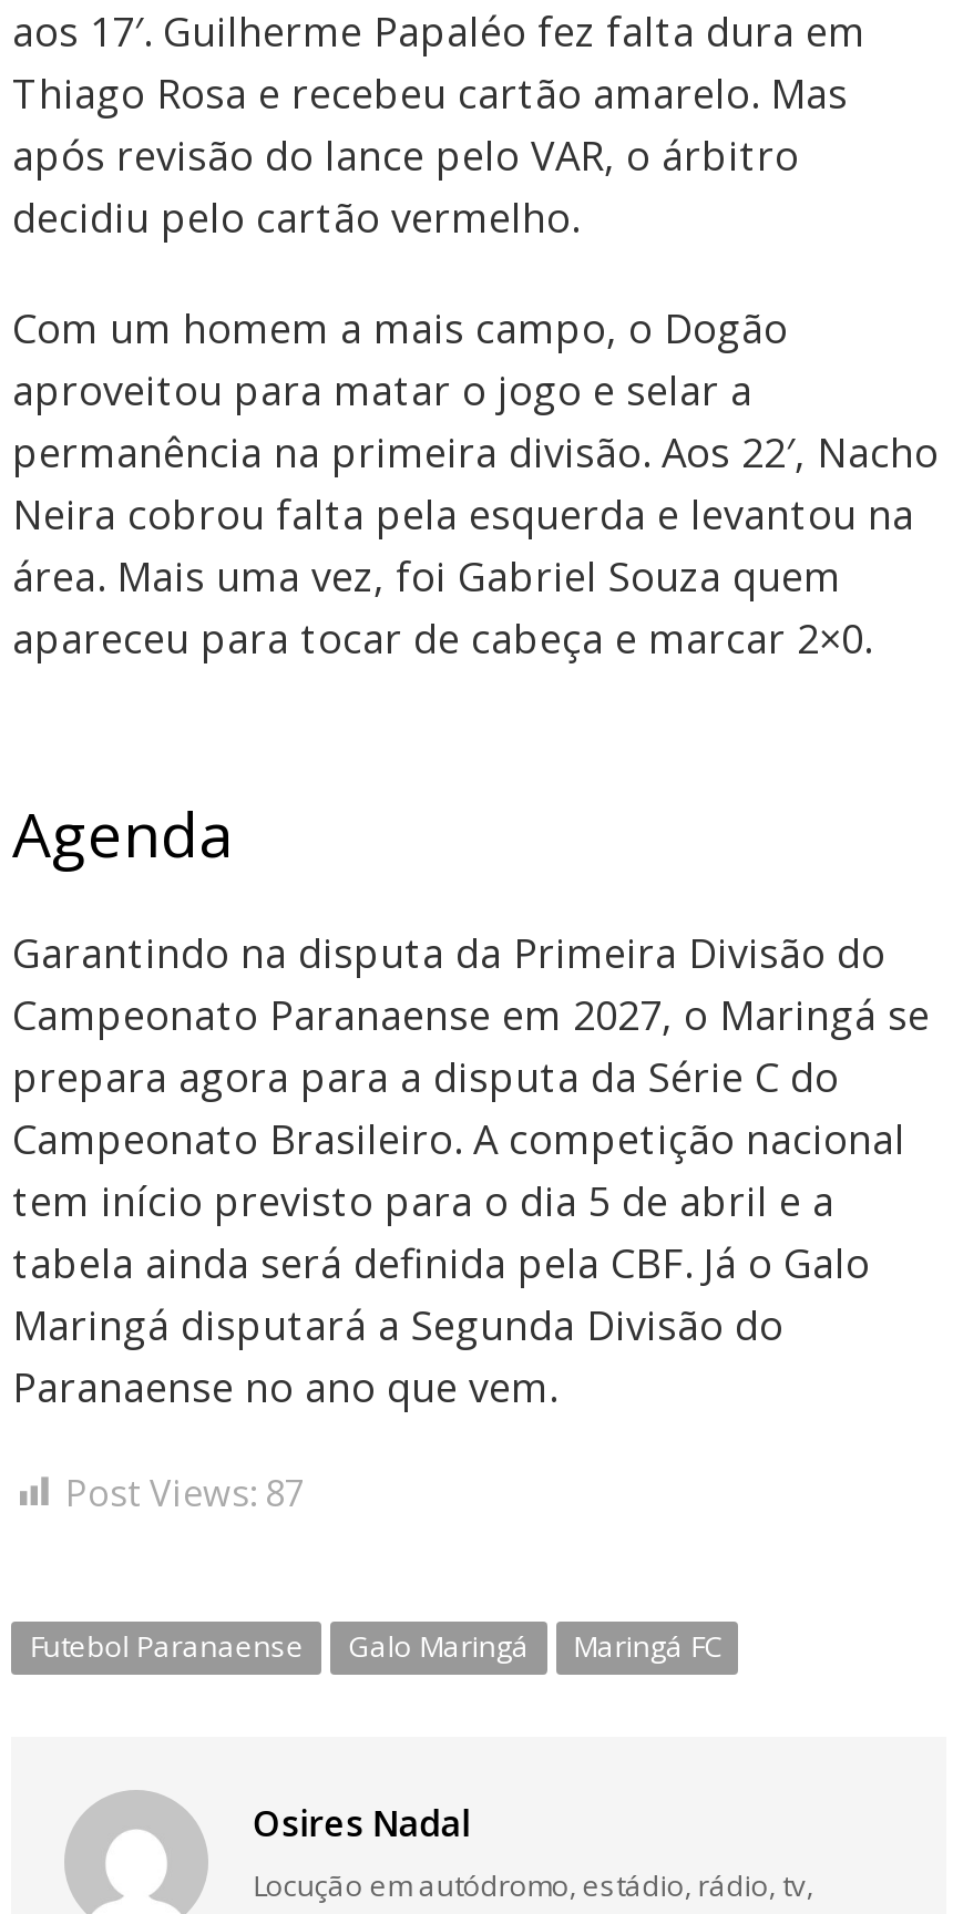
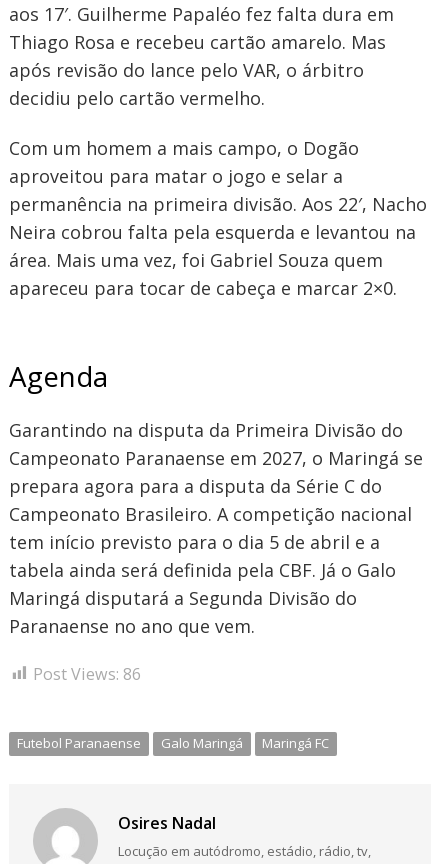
[65,1468,305,1516] Post Views: 87 -> [33,662,141,684] Post Views: 86

